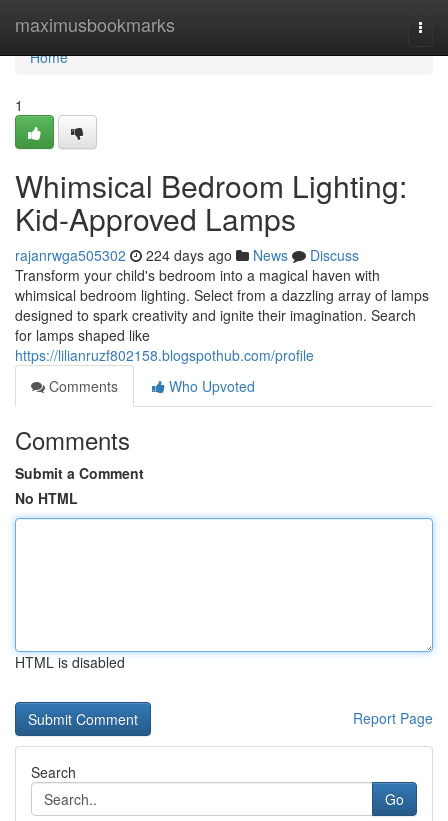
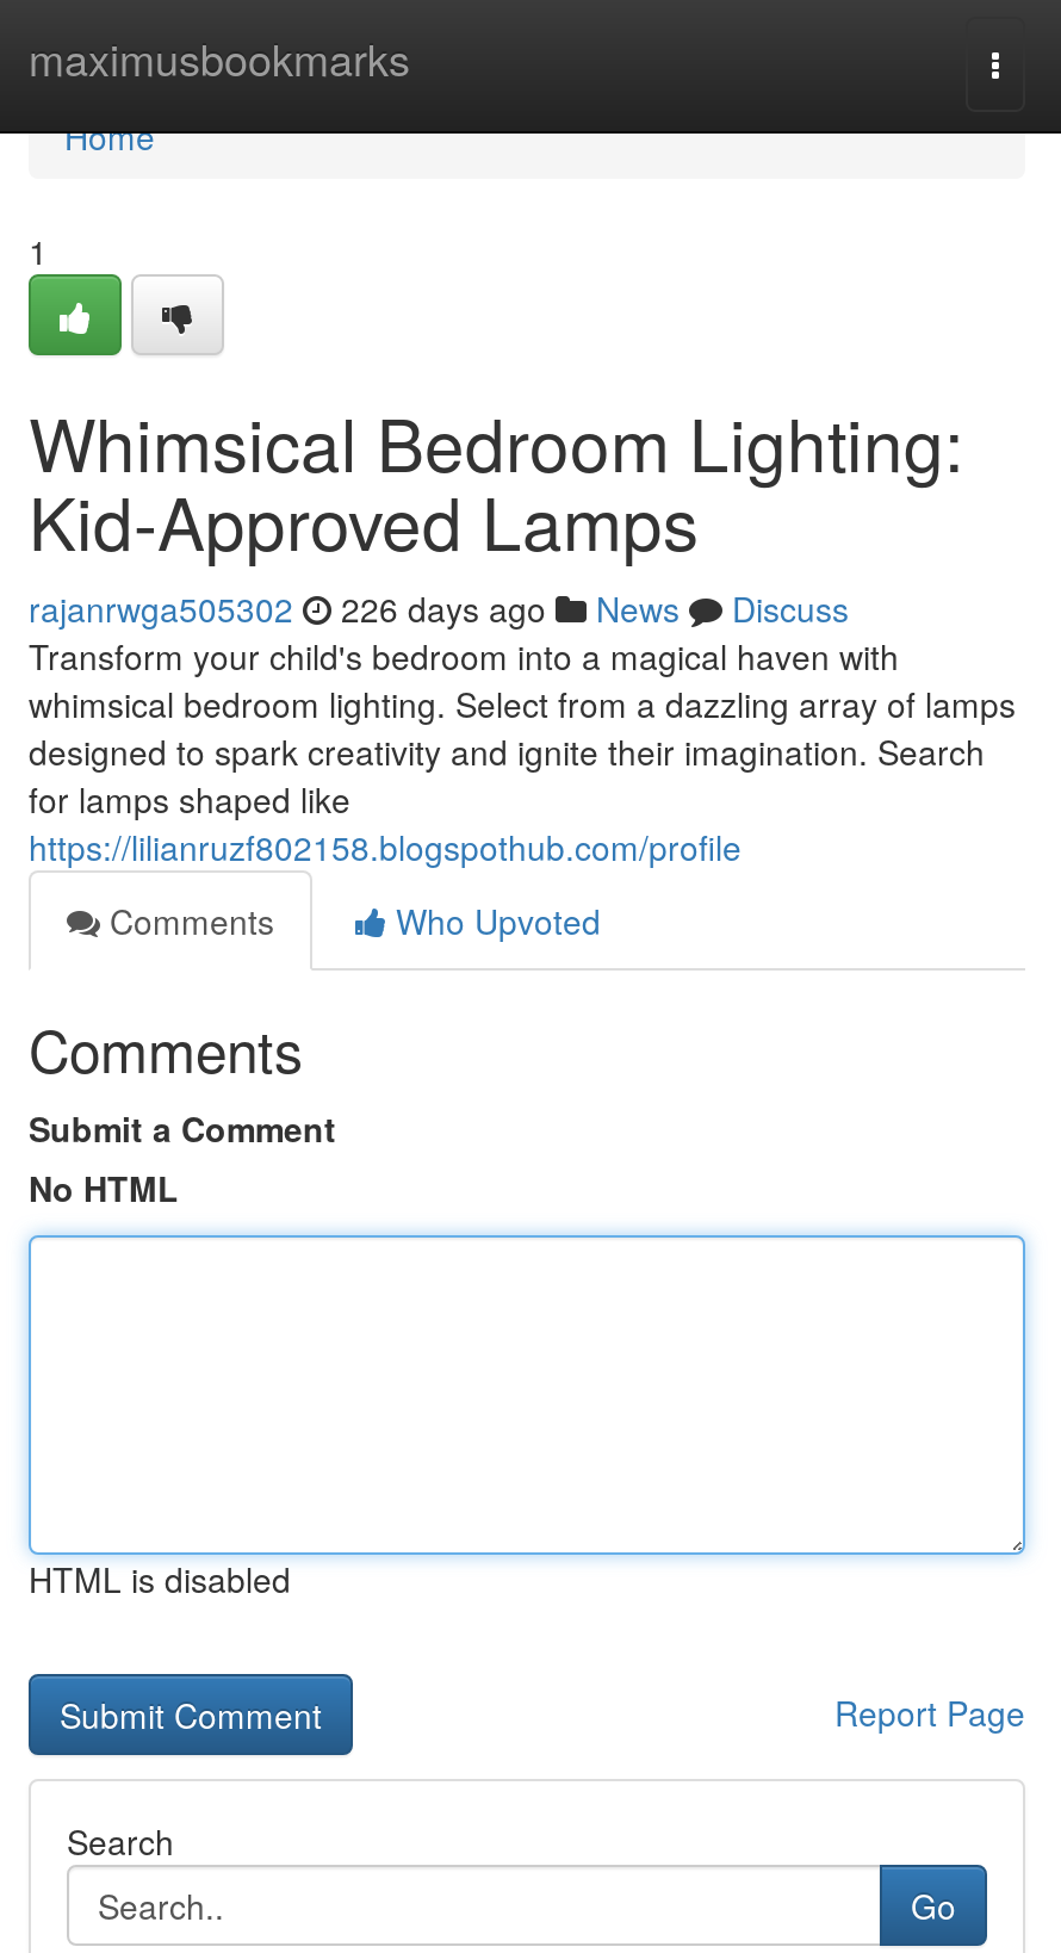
[15,245,359,265] rajanrwga505302 224 days ago News Discuss -> [29,584,849,632] rajanrwga505302 226 days ago News Discuss

